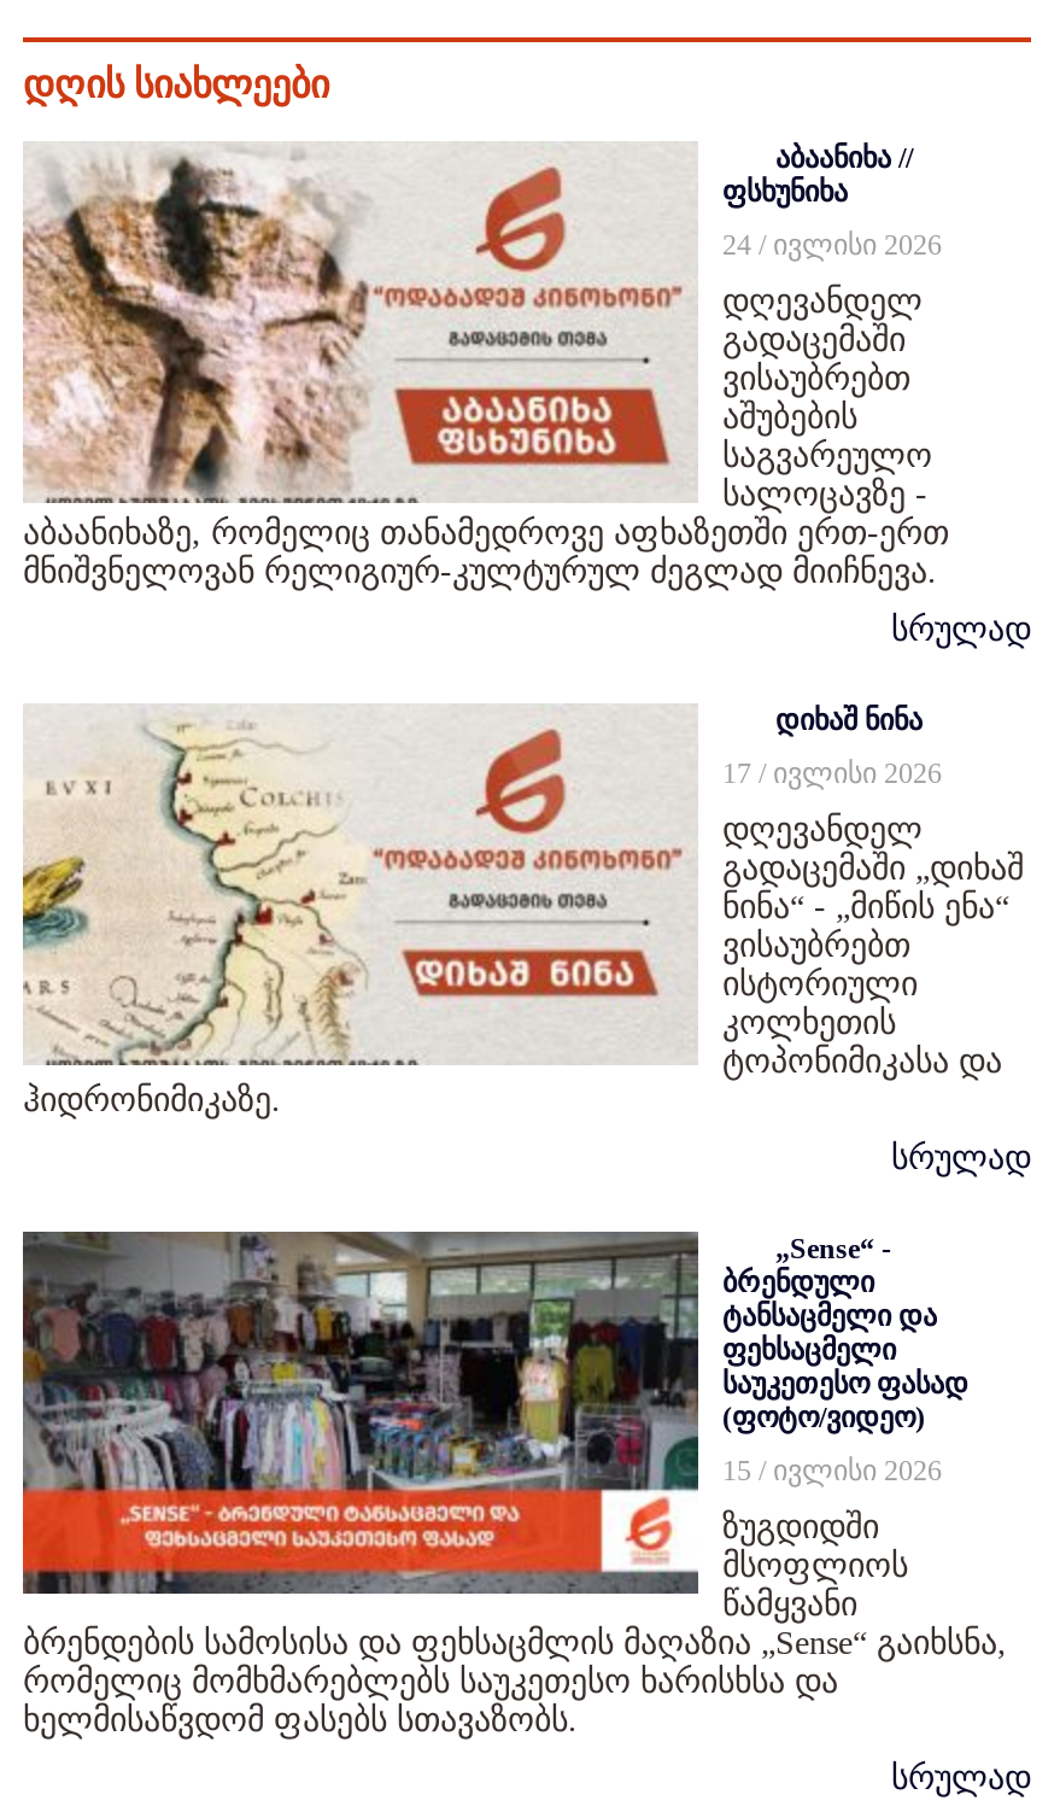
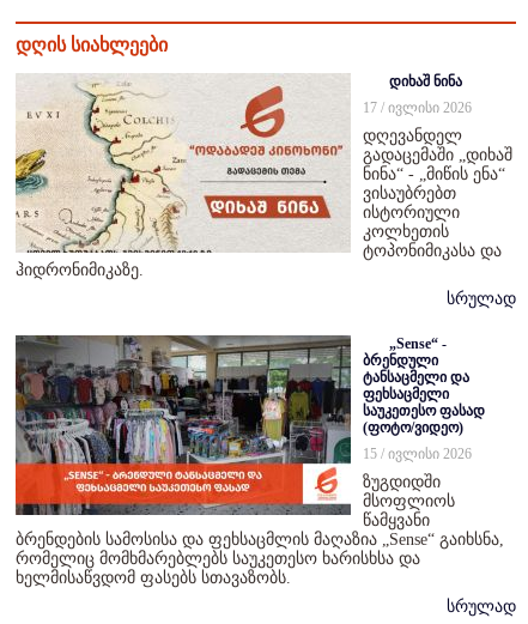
[23,142,1031,648] [image] | აბაანიხა // | ფსხუნიხა | 24 / ივლისი 2026 | დღევანდელ | გადაცემაში | ვისაუბრებთ | აშუბების | საგვარეულო | სალოცავზე - | აბაანიხაზე, რომელიც თანამედროვე აფხაზეთში ერთ-ერთ | მნიშვნელოვან რელიგიურ-კულტურულ ძეგლად მიიჩნევა. | სრულად -> none
[394,387,672,467] [image] -> none

